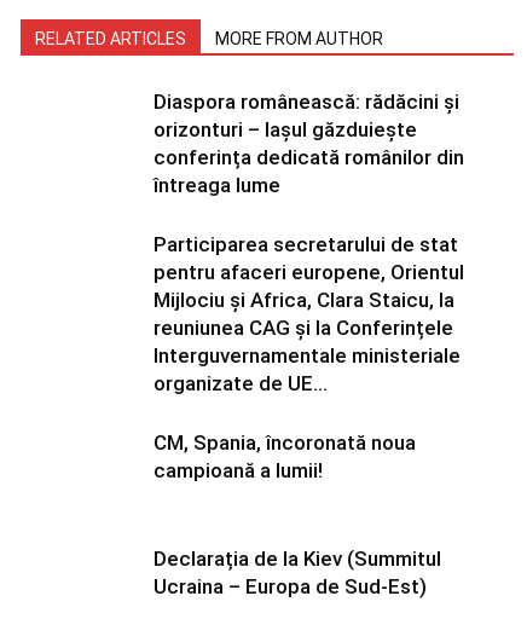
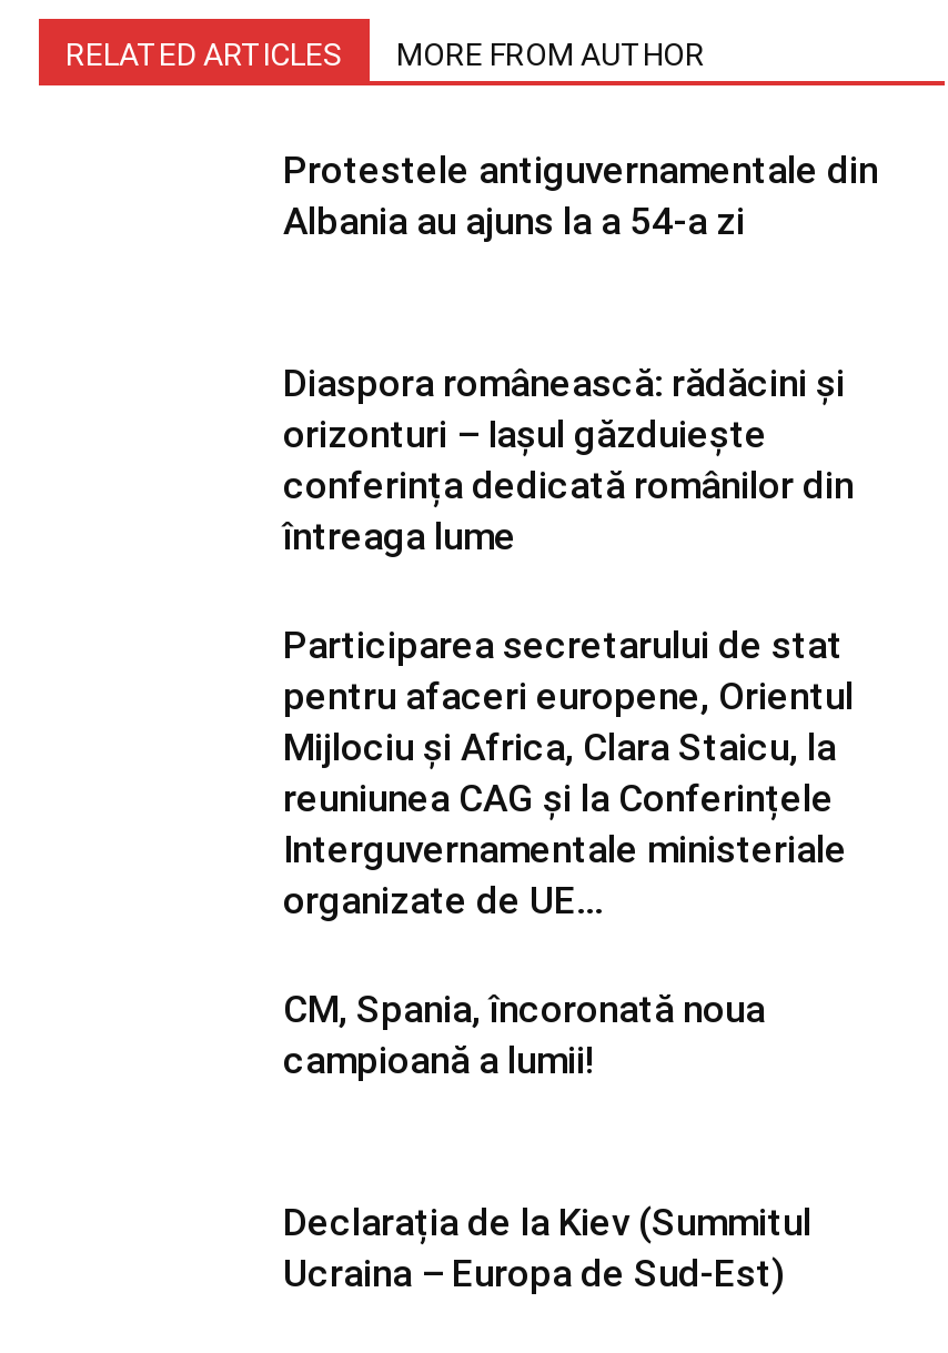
none -> [283,148,878,243] Protestele antiguvernamentale din | Albania au ajuns la a 54-a zi

